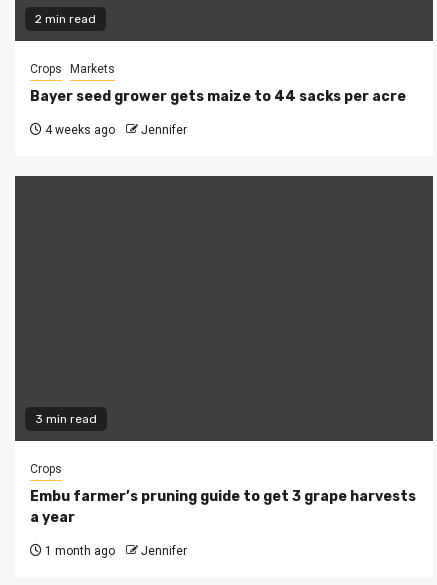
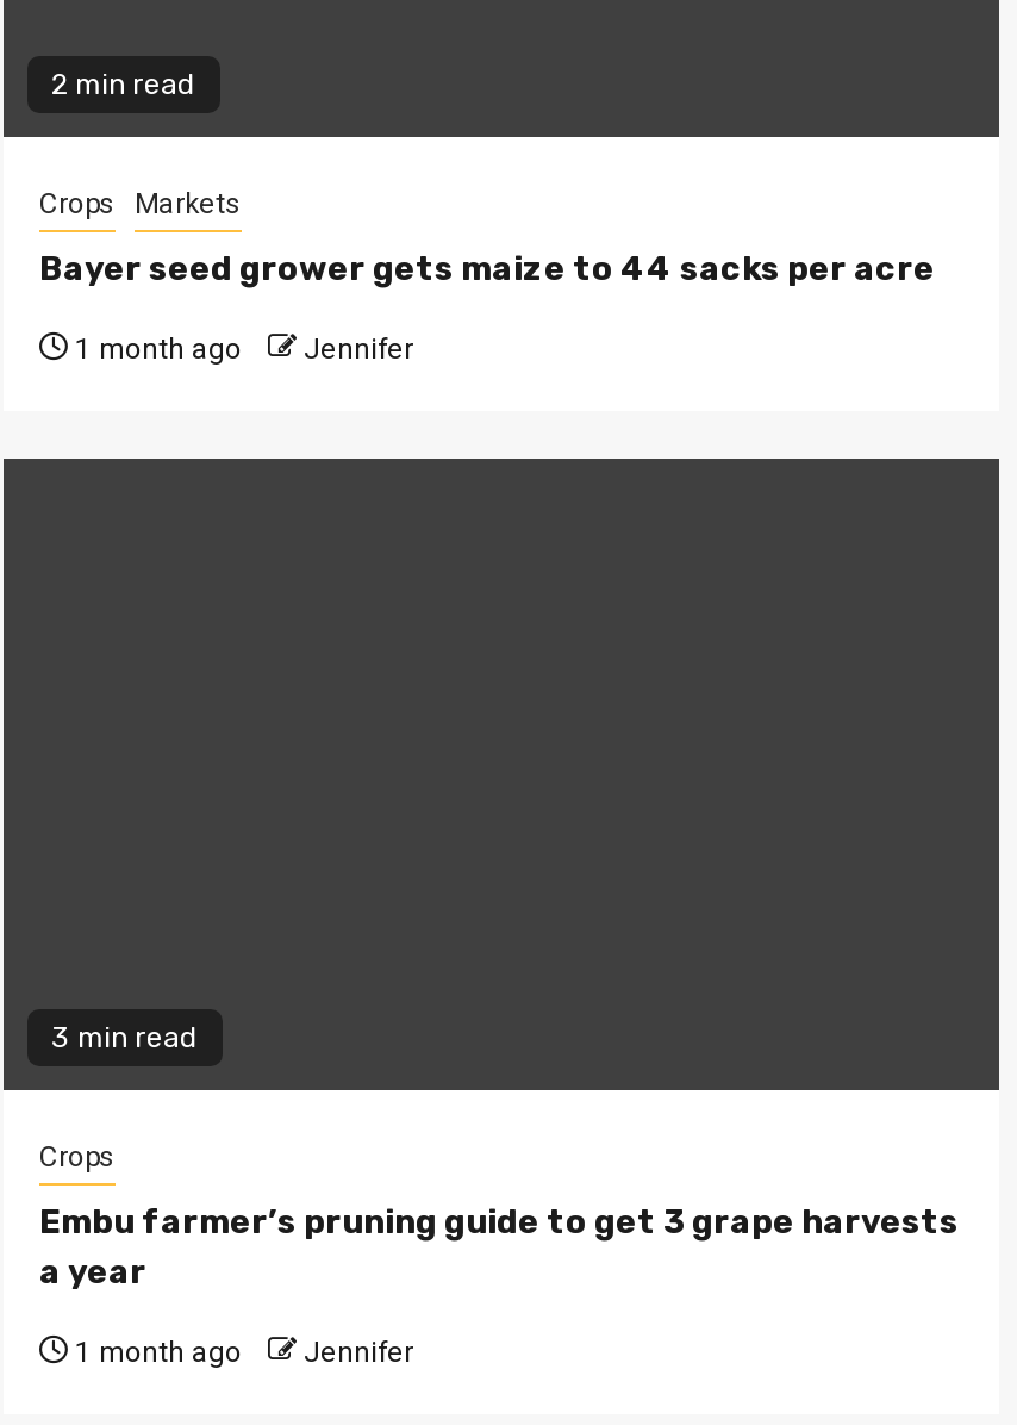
[42,123,187,137] 4 weeks ago Jennifer -> [68,333,413,366] 1 month ago Jennifer

